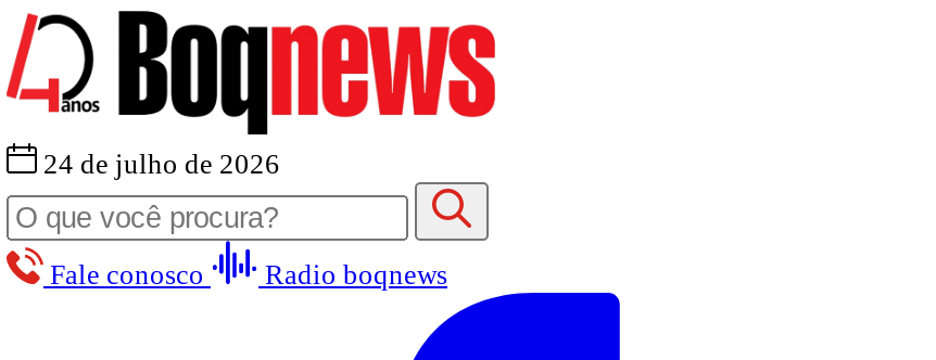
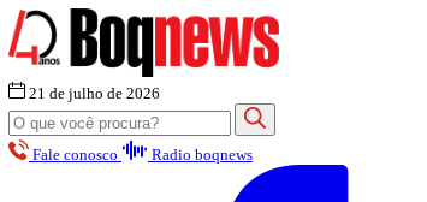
[37,147,280,180] 24 de julho de 2026 -> [25,84,160,102] 21 de julho de 2026

